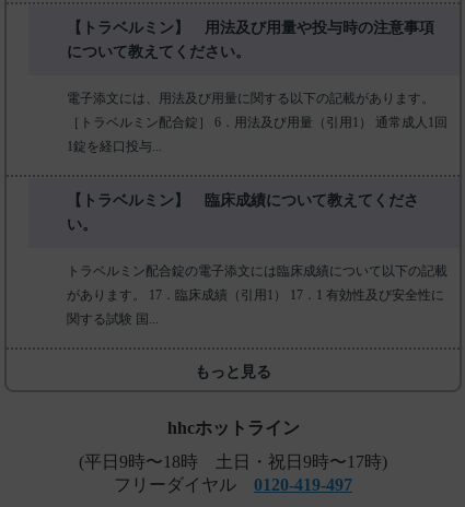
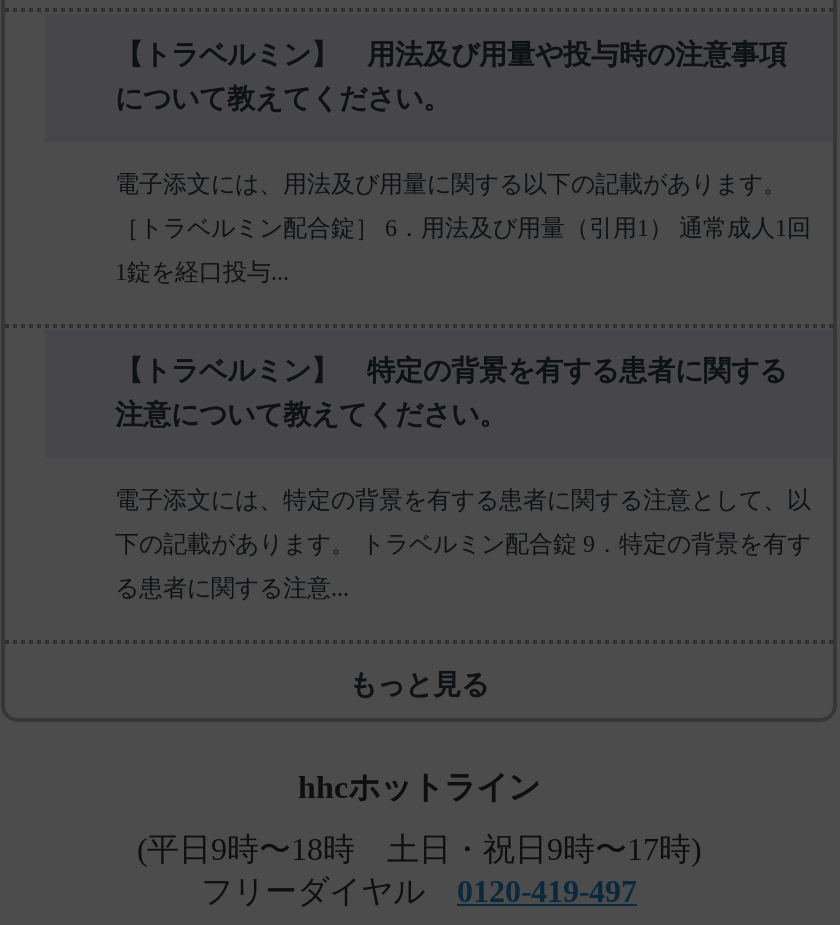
[67,192,419,209] 【トラベルミン】 臨床成績について教えてくださ -> [115,356,787,386] 【トラベルミン】 特定の背景を有する患者に関する
[67,216,97,233] い。 -> [115,400,507,430] 注意について教えてください。
[67,263,447,279] トラベルミン配合錠の電子添文には臨床成績について以下の記載 -> [115,486,811,514] 電子添文には、特定の背景を有する患者に関する注意として、以
[67,287,444,303] があります。 17．臨床成績（引用1） 17．1 有効性及び安全性に -> [115,530,811,558] 下の記載があります。 トラベルミン配合錠 9．特定の背景を有す
[67,311,159,327] 関する試験 国... -> [115,574,349,602] る患者に関する注意...

